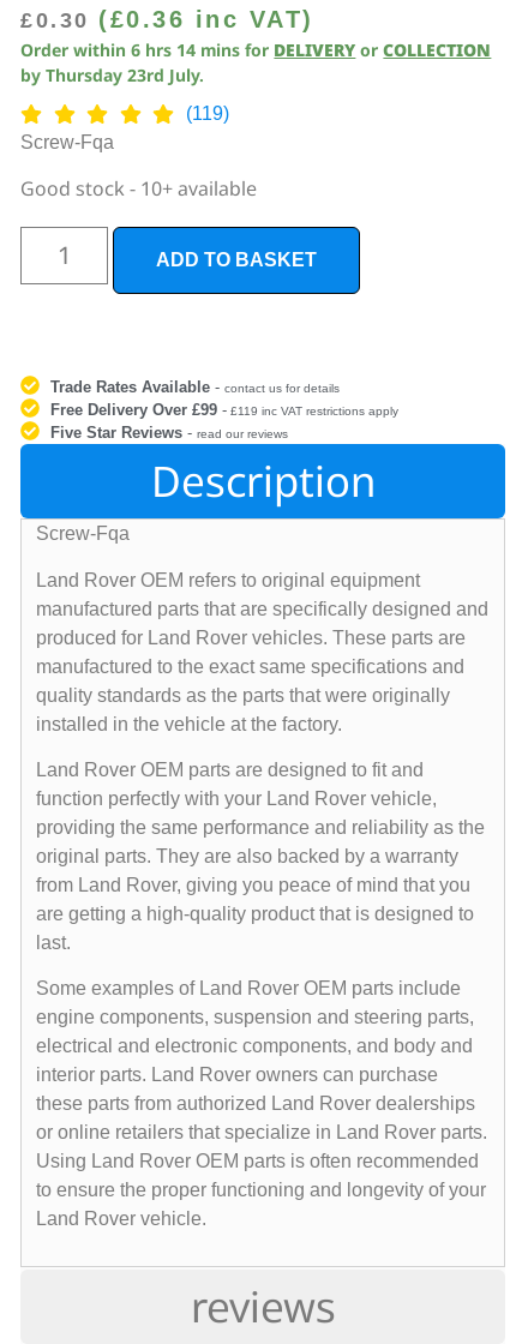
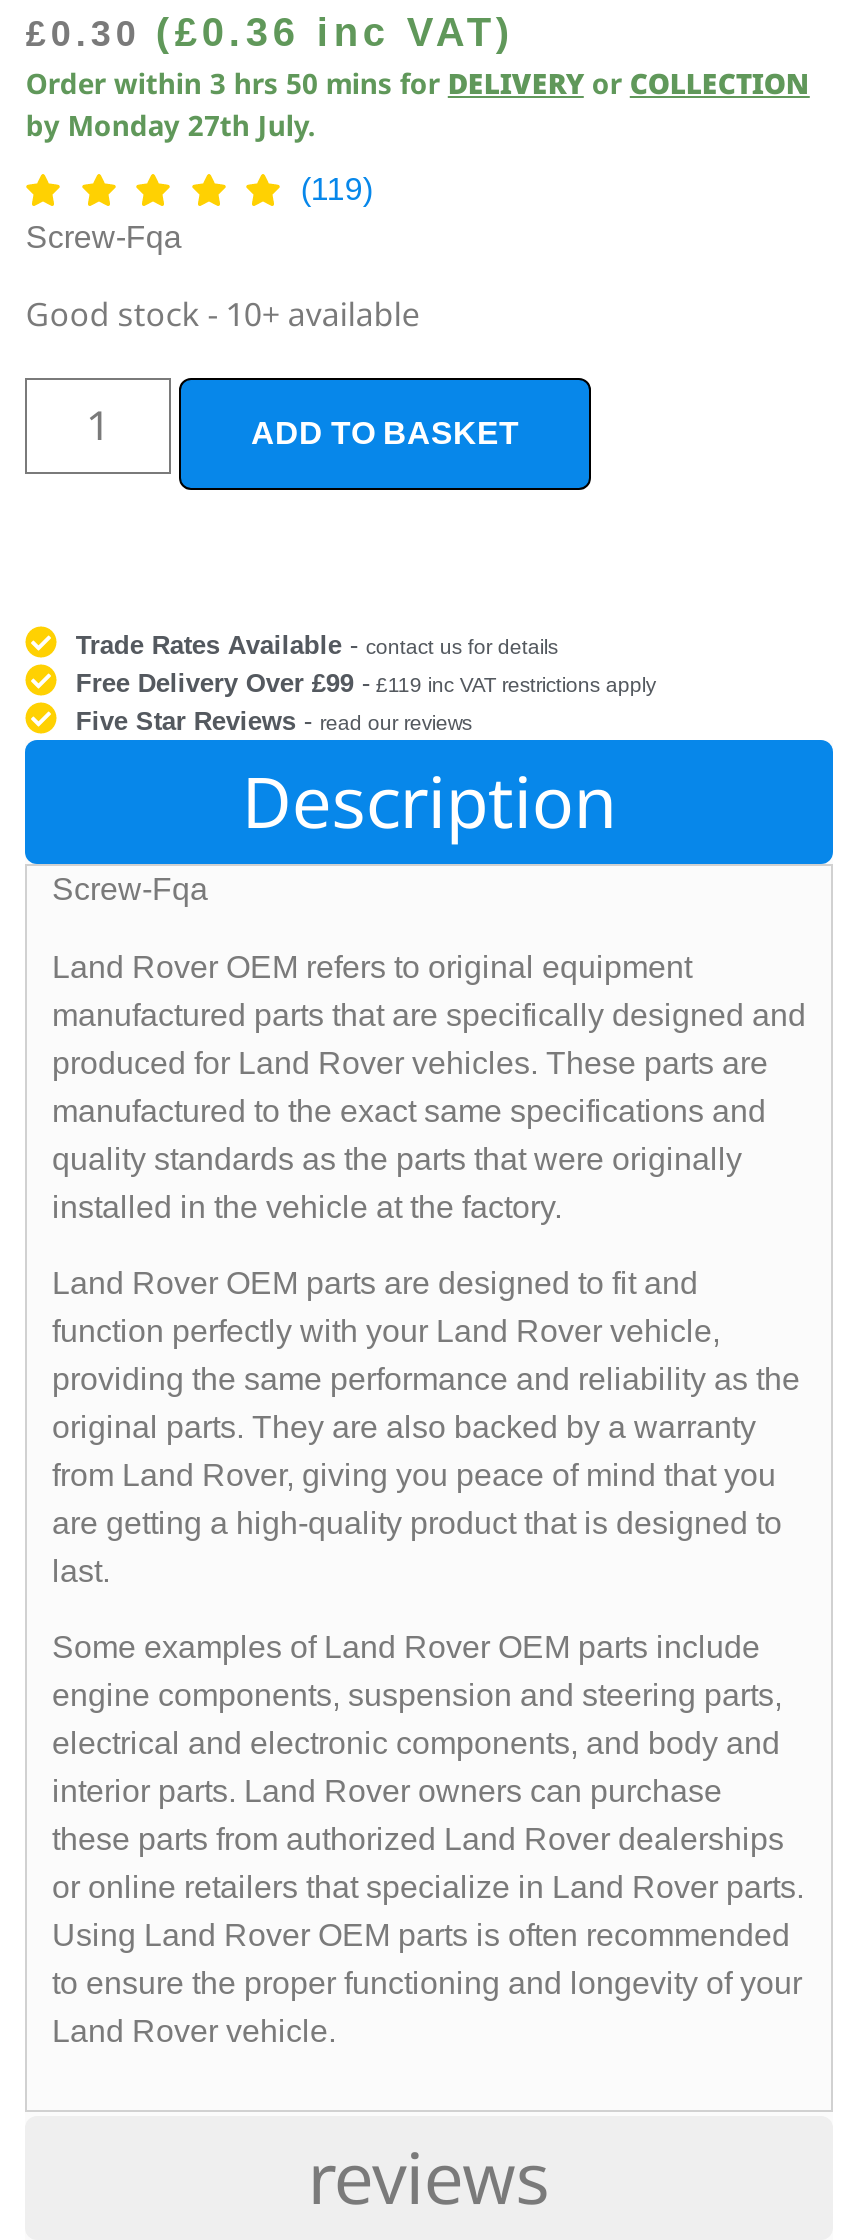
[21,39,491,61] Order within 6 hrs 14 mins for DELIVERY or COLLECTION -> [26,64,810,102] Order within 3 hrs 50 mins for DELIVERY or COLLECTION
[21,64,204,87] by Thursday 23rd July. -> [26,106,316,144] by Monday 27th July.

